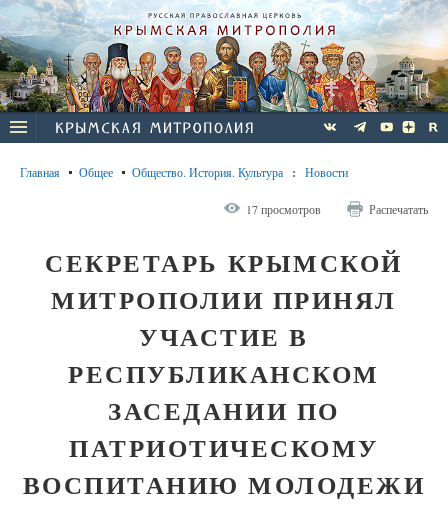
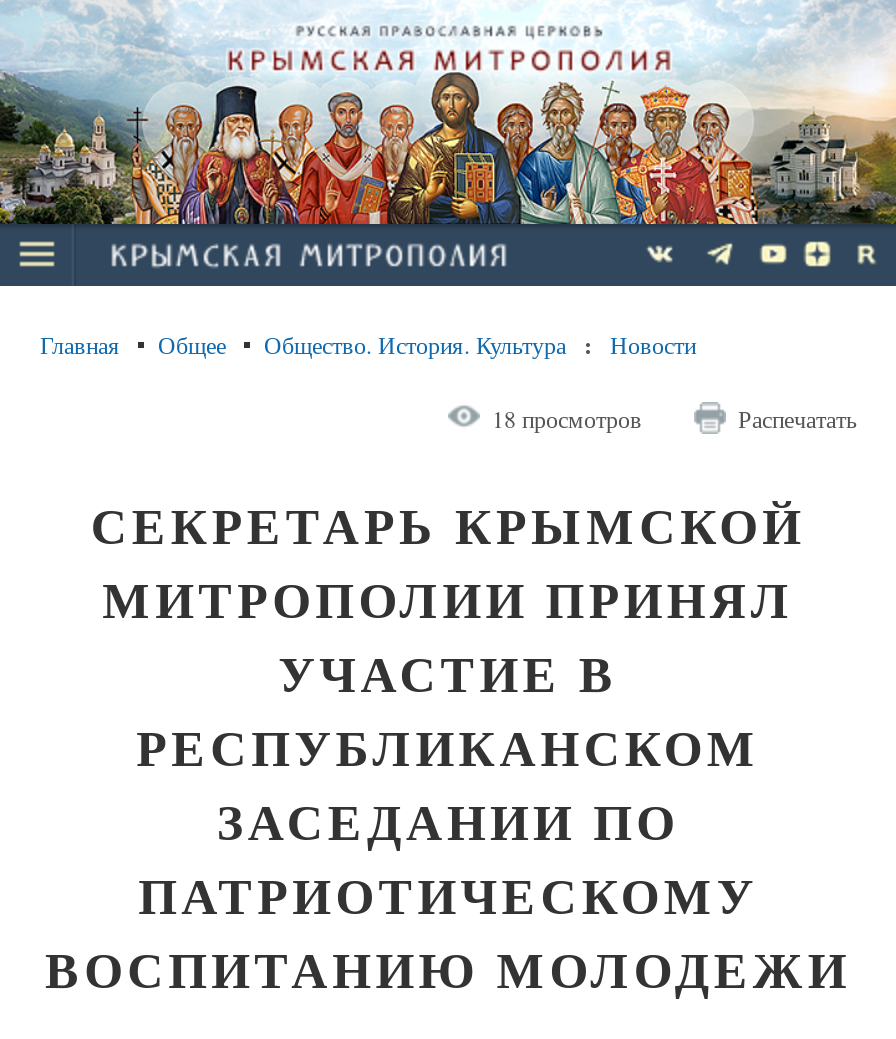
[246,201,321,217] 17 просмотров -> [492,402,642,434] 18 просмотров

